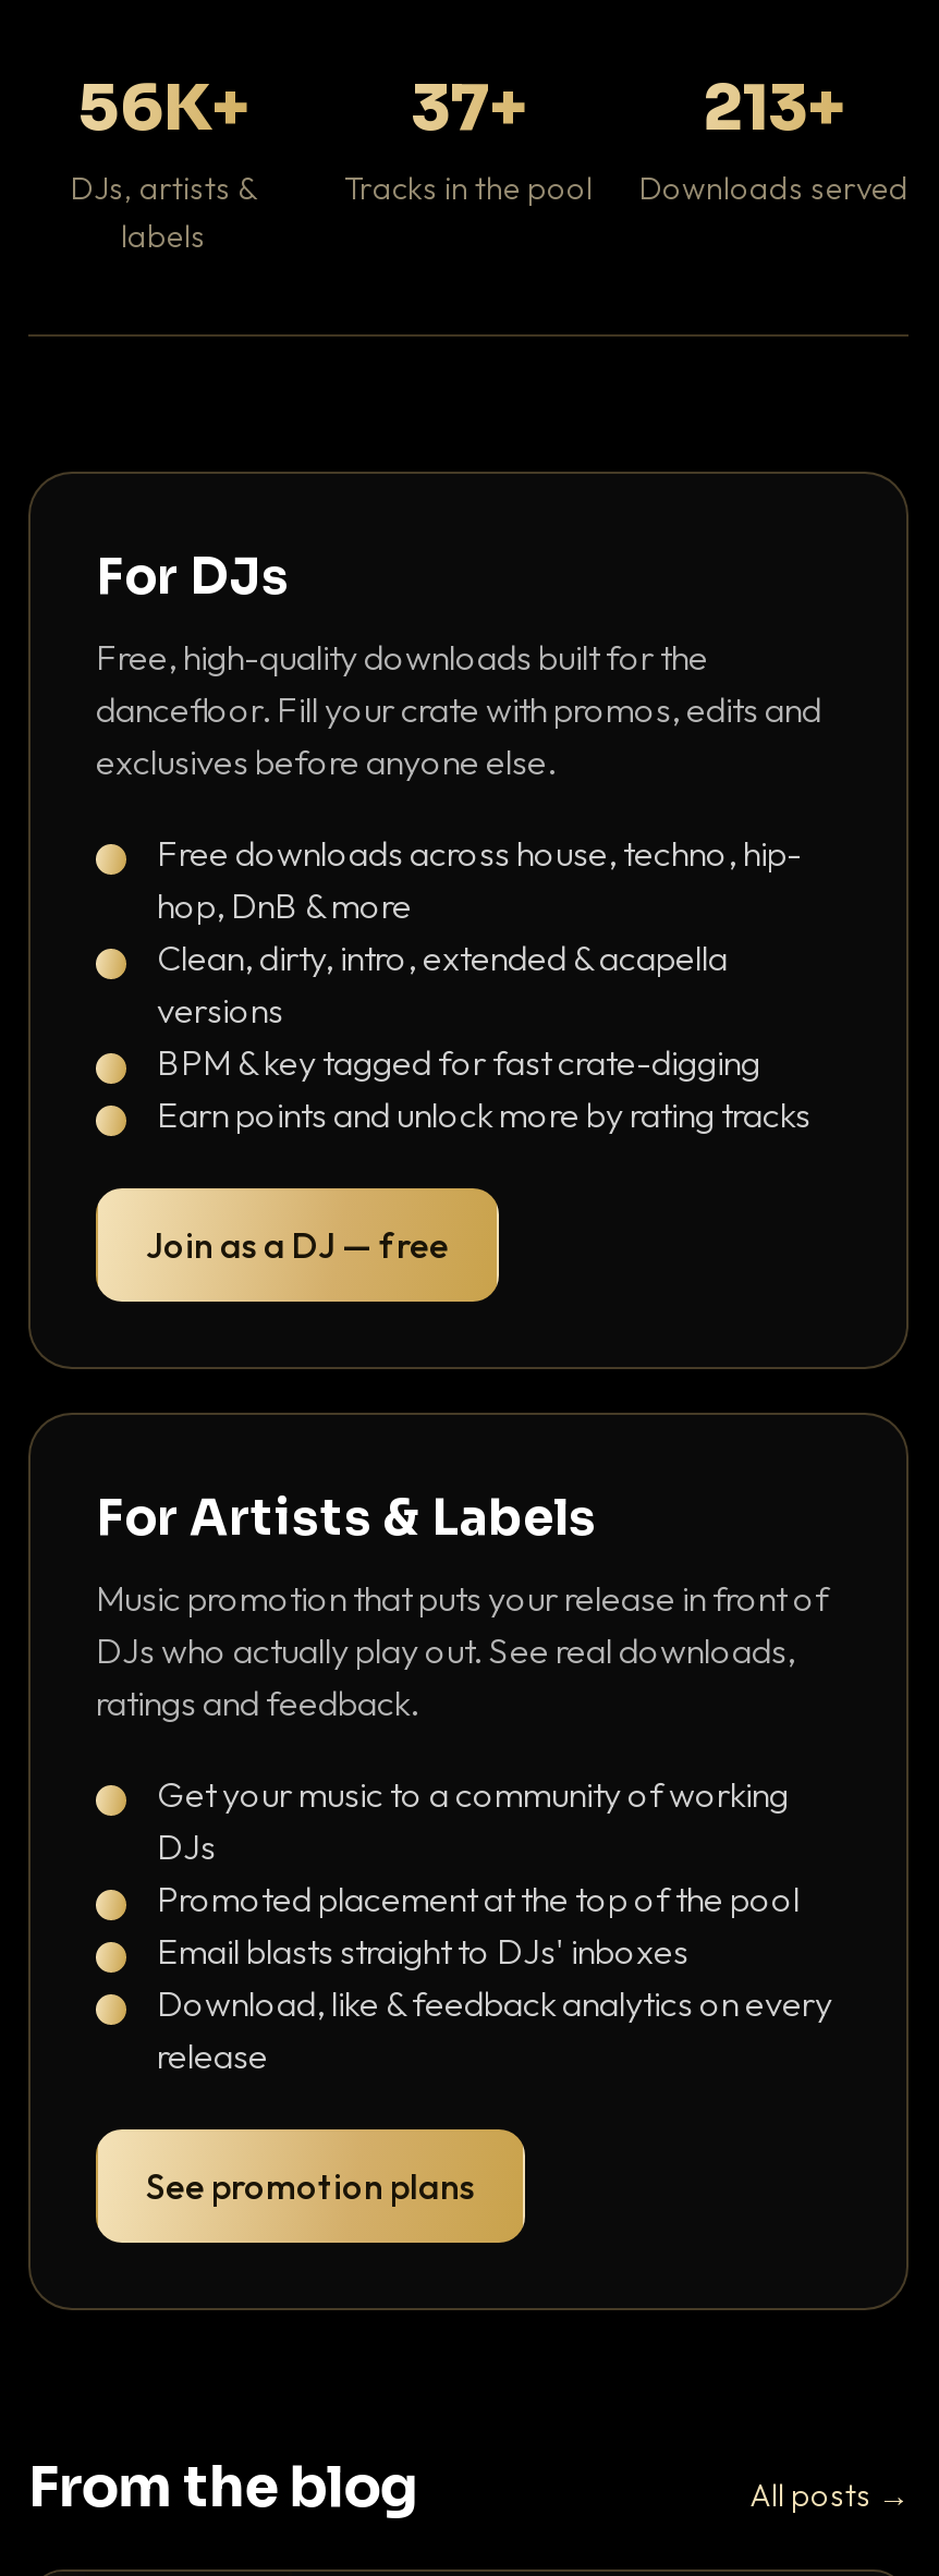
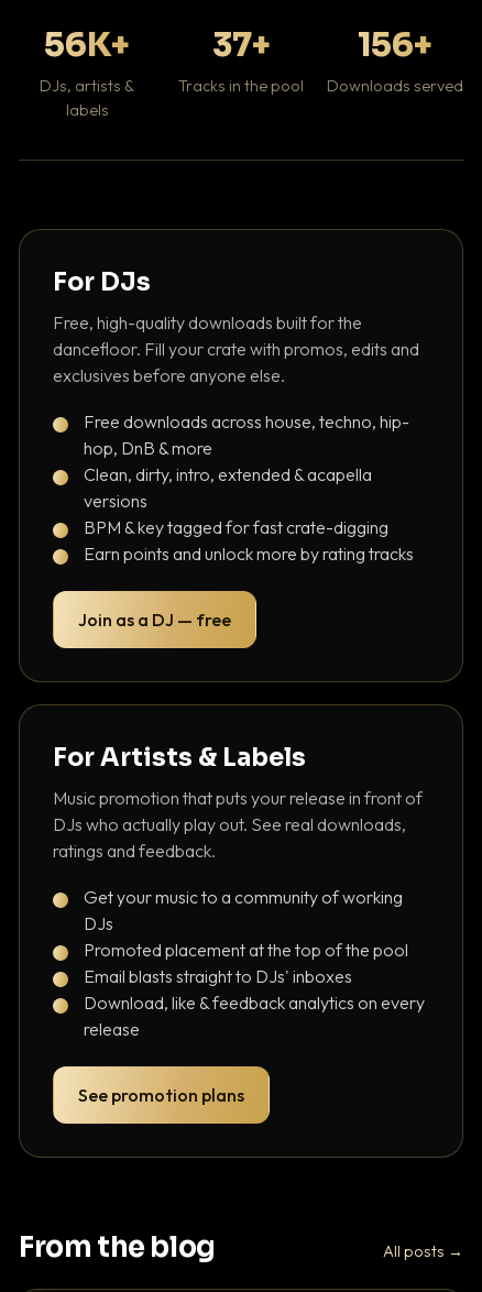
[703,69,844,147] 213+ -> [358,25,432,65] 156+

